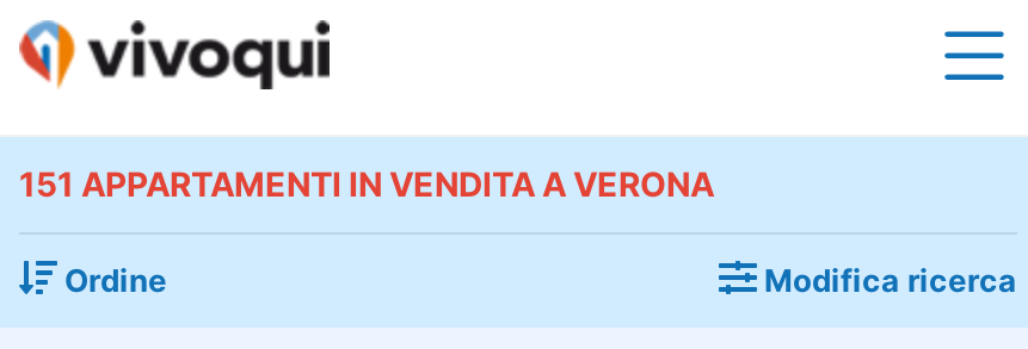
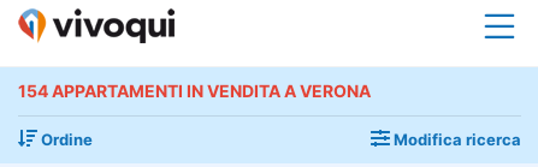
[19,163,714,204] 151 APPARTAMENTI IN VENDITA A VERONA -> [18,80,371,101] 154 APPARTAMENTI IN VENDITA A VERONA

